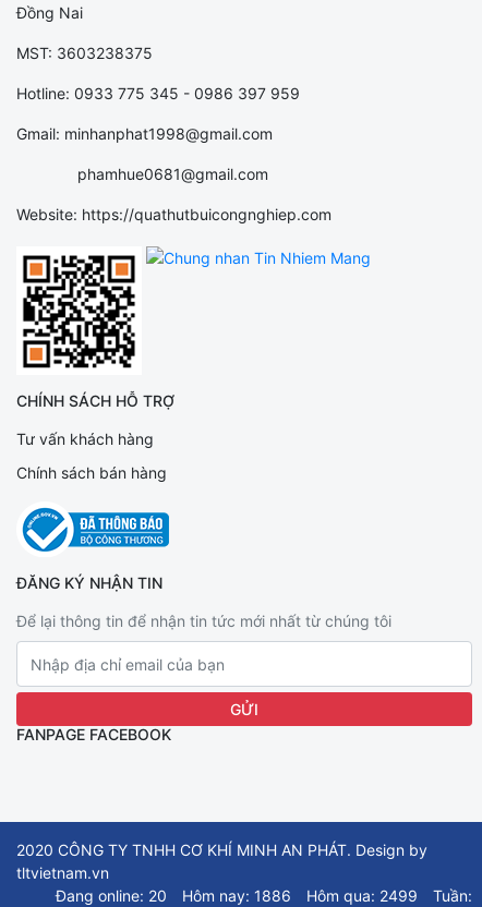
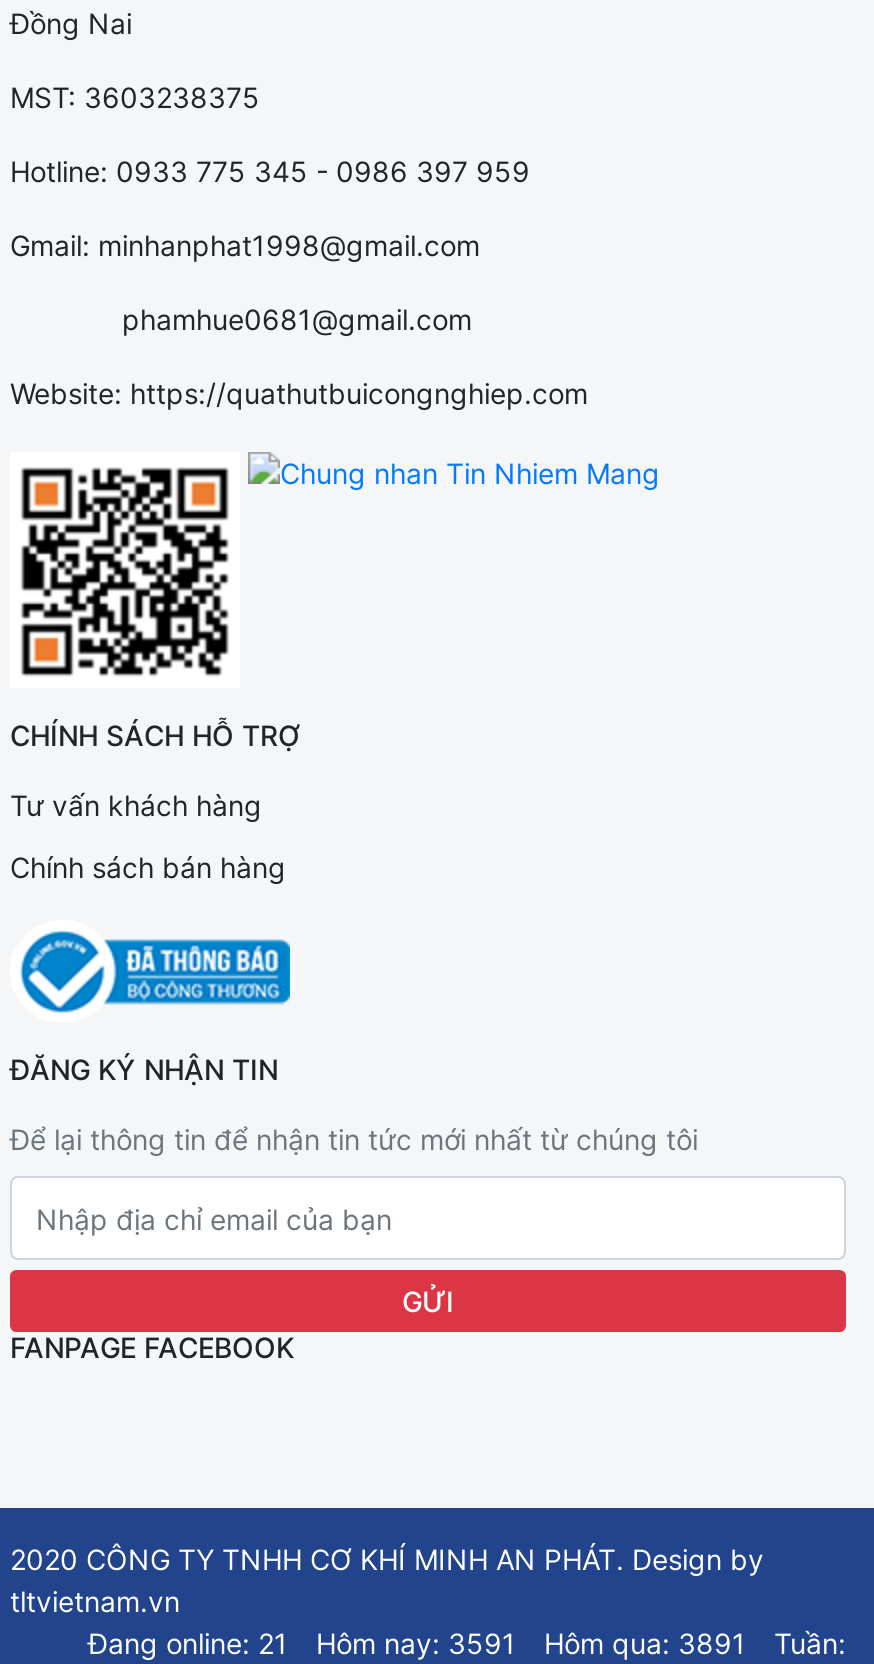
[56,886,167,905] Đang online: 20 -> [88,1626,288,1660] Đang online: 21
[182,886,291,905] Hôm nay: 1886 -> [316,1626,516,1660] Hôm nay: 3591
[306,886,418,905] Hôm qua: 2499 -> [544,1626,746,1660] Hôm qua: 3891

